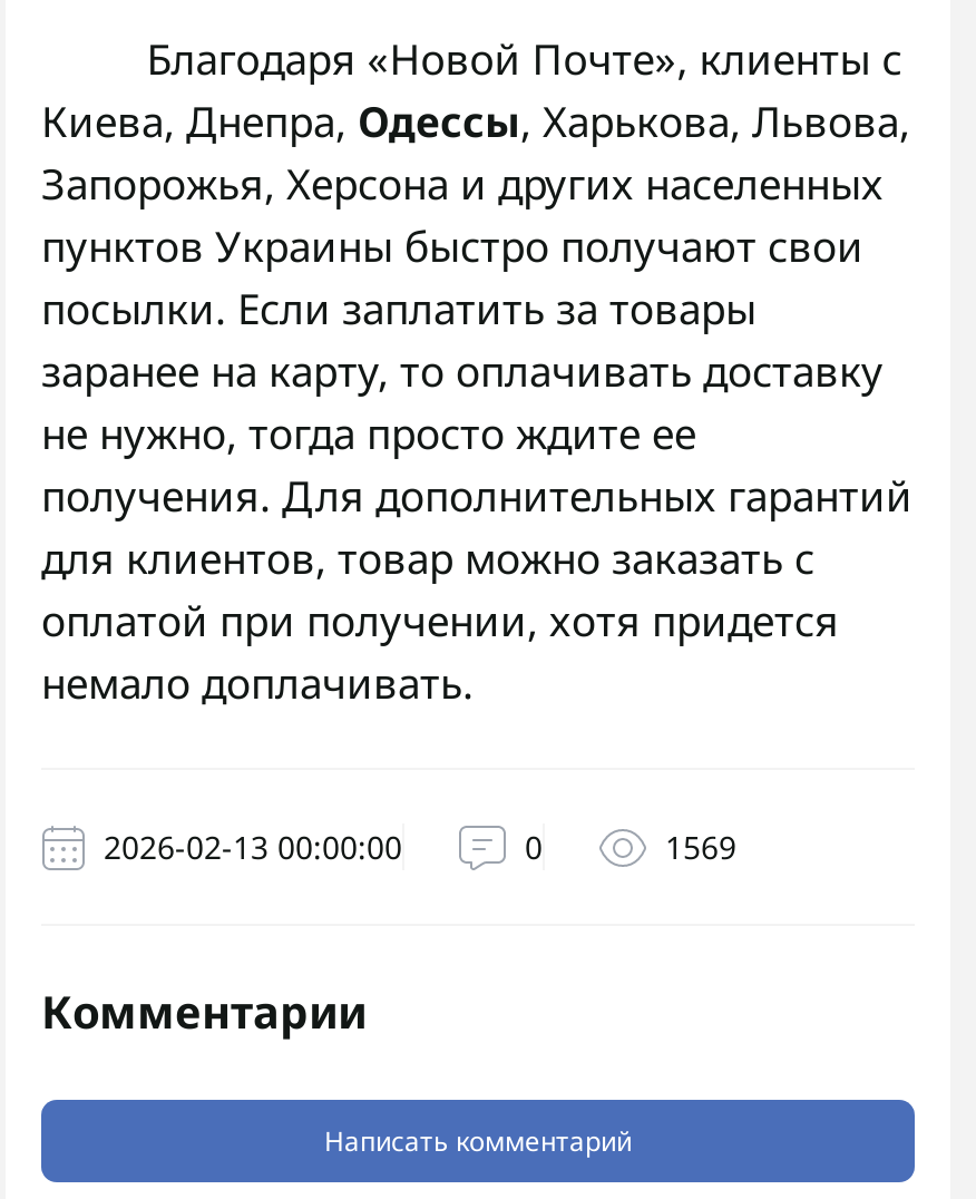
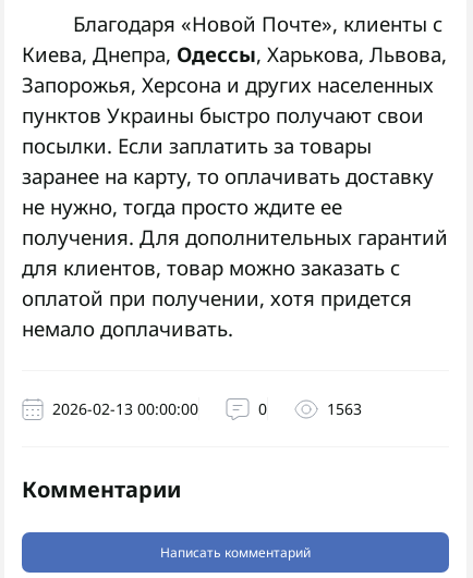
[665,826,736,868] 1569 -> [327,399,362,419] 1563

